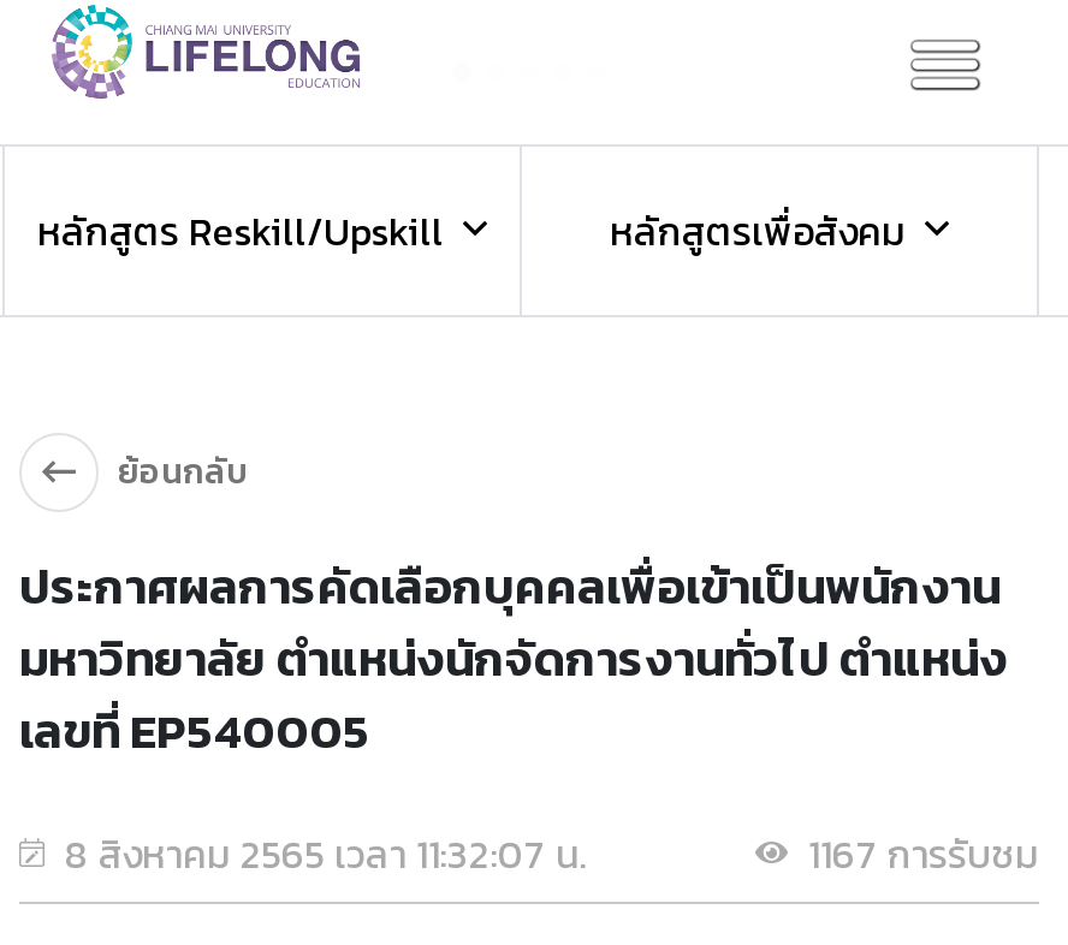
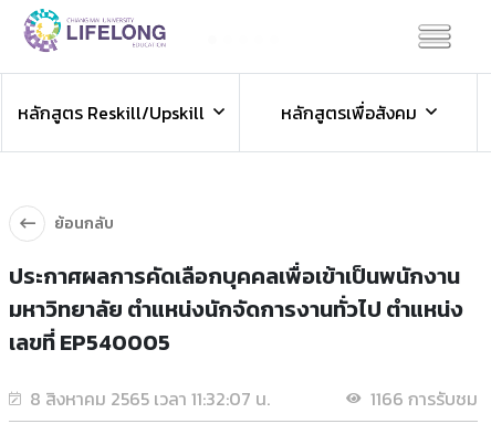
[808,825,1039,883] 1167 การรับชม -> [370,386,478,412] 1166 การรับชม

